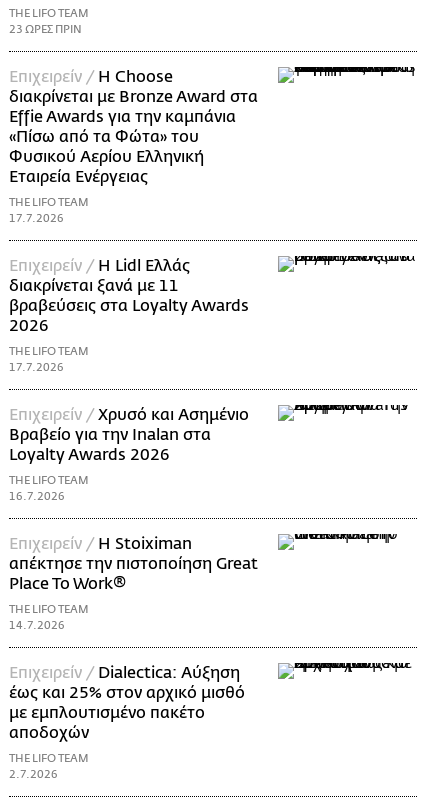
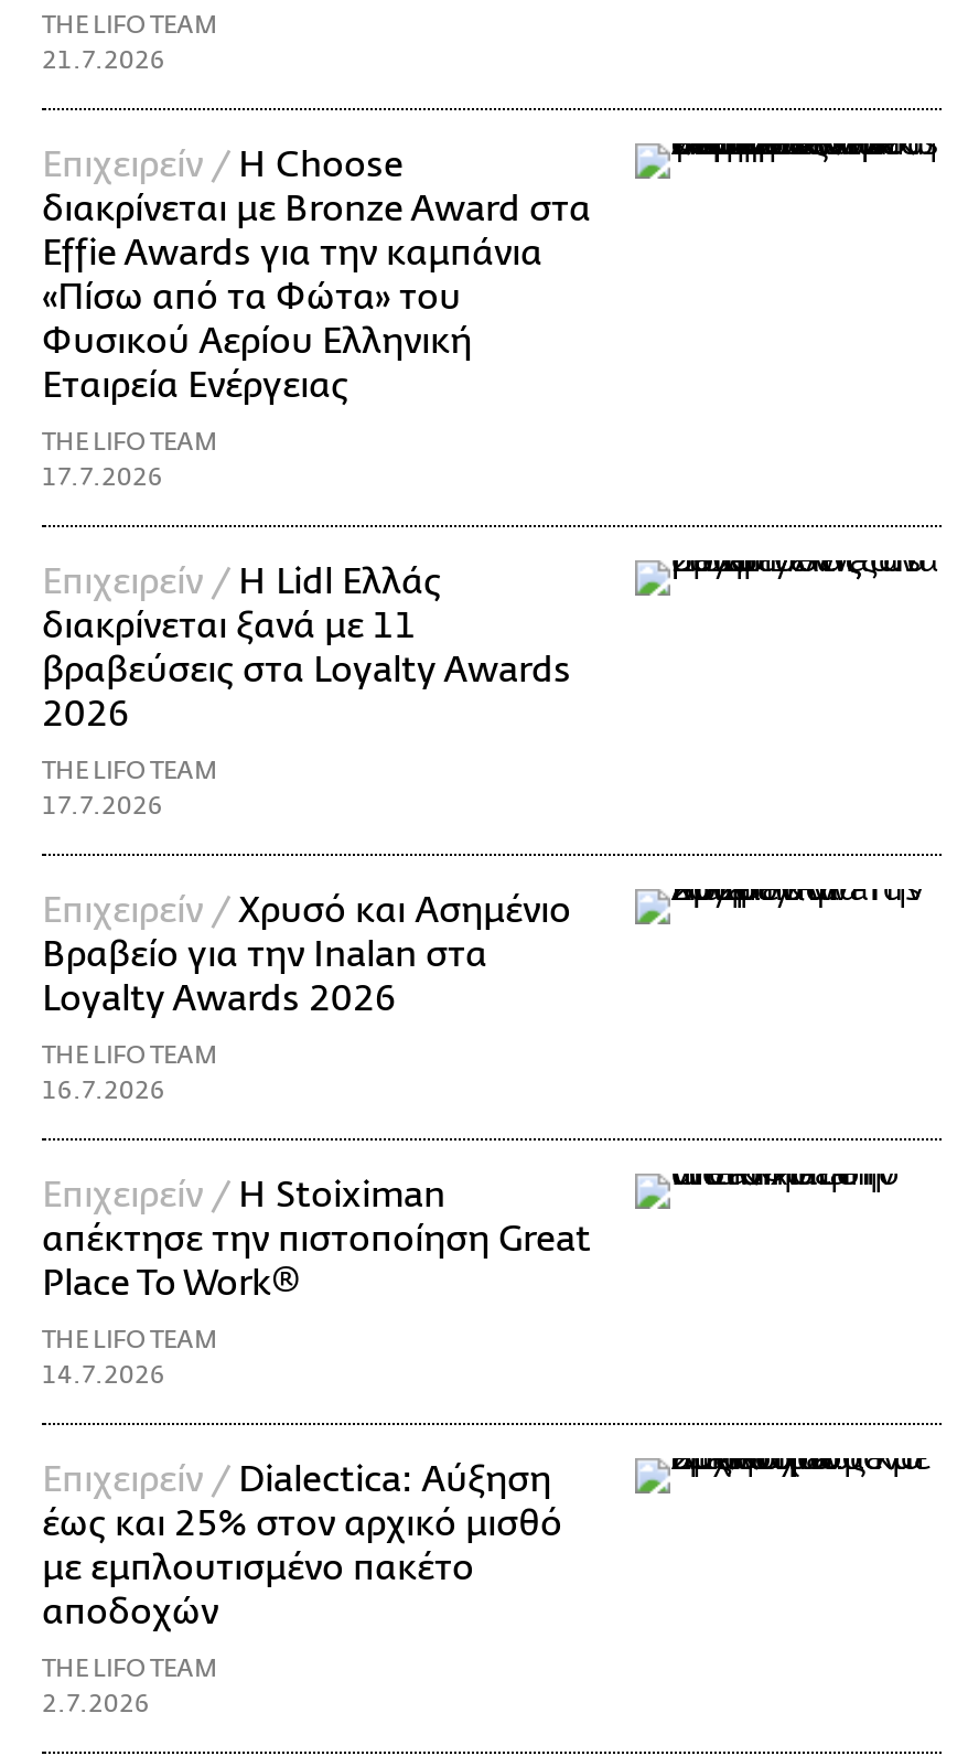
[9,23,82,36] 23 ΩΡΕΣ ΠΡΙΝ -> [42,46,165,74] 21.7.2026

